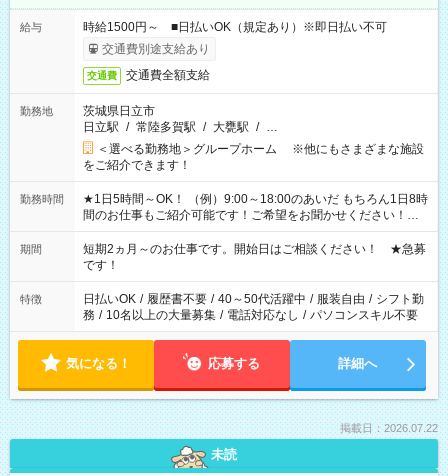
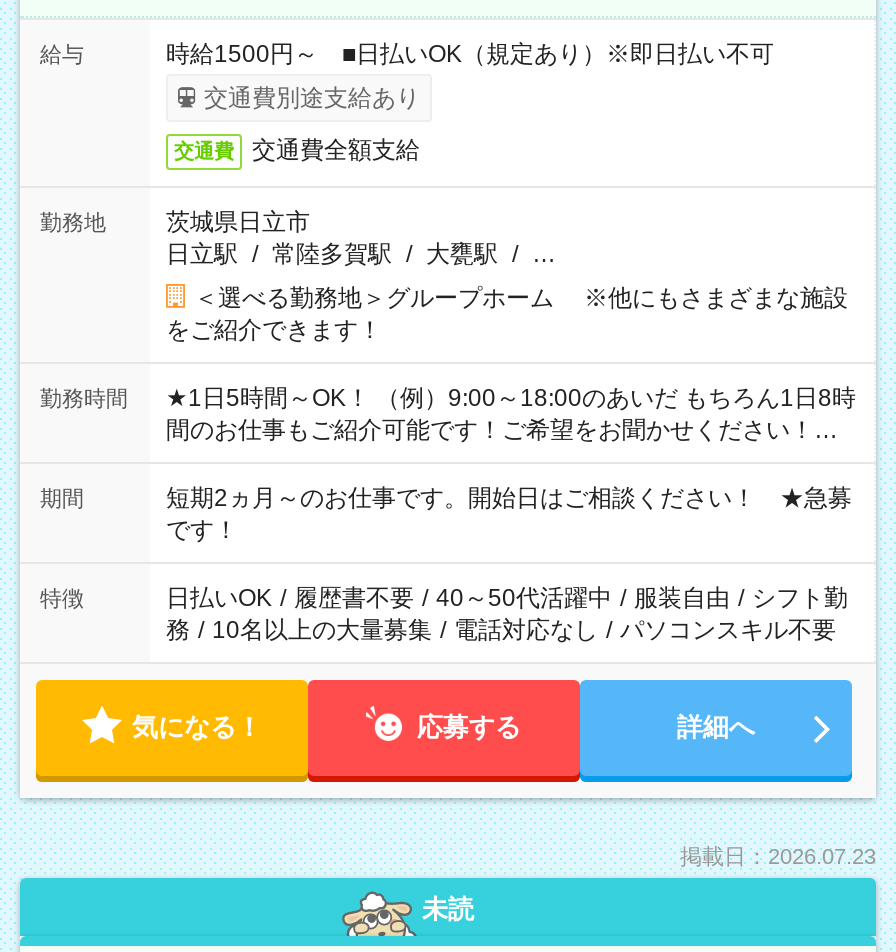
[340,422,438,434] 掲載日：2026.07.22 -> [680,844,876,868] 掲載日：2026.07.23

